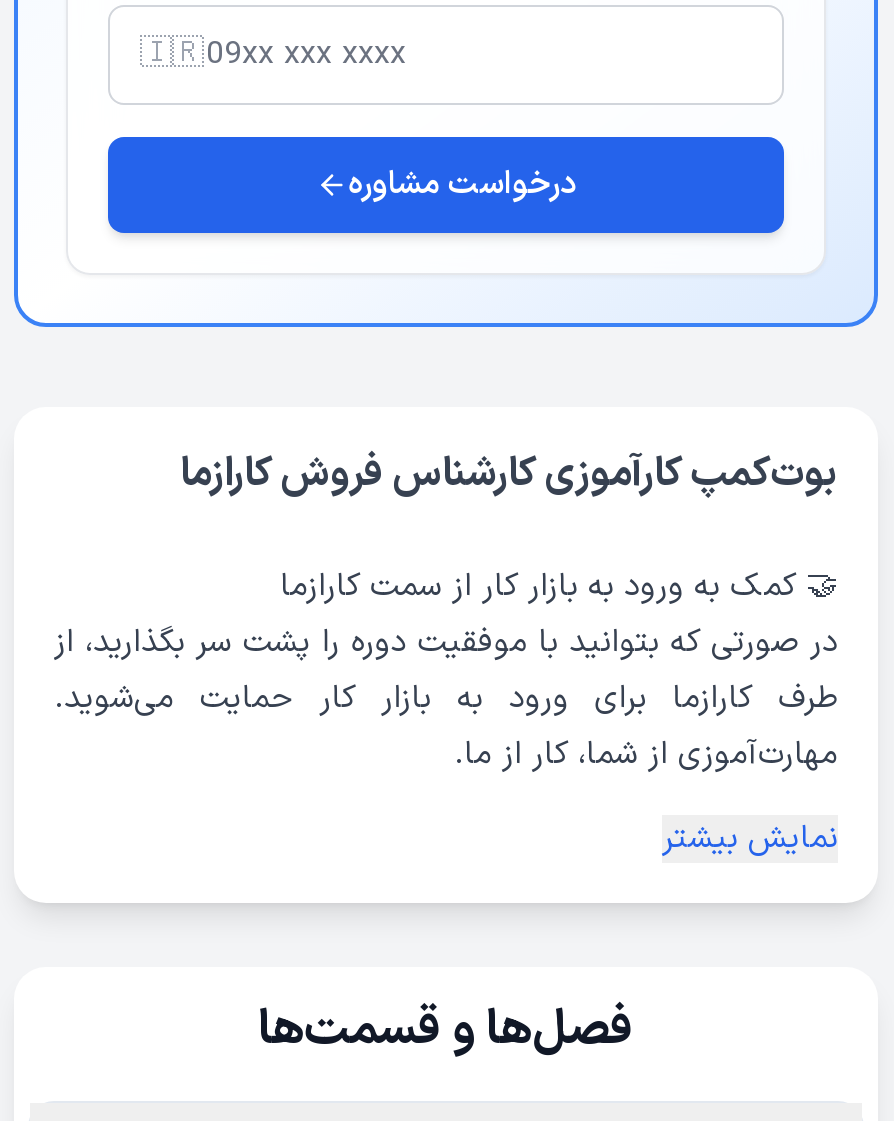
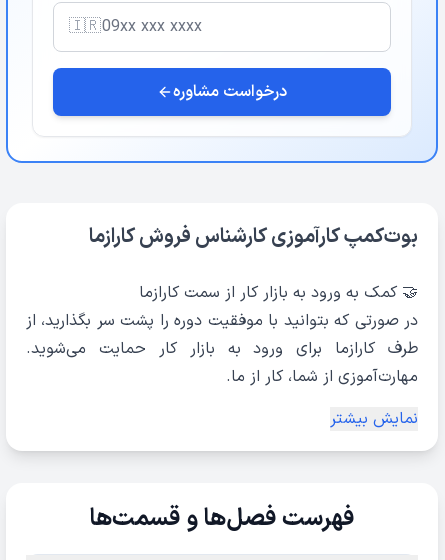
[258,995,634,1067] فصل‌ها و قسمت‌ها -> [89,501,355,537] فهرست فصل‌ها و قسمت‌ها

